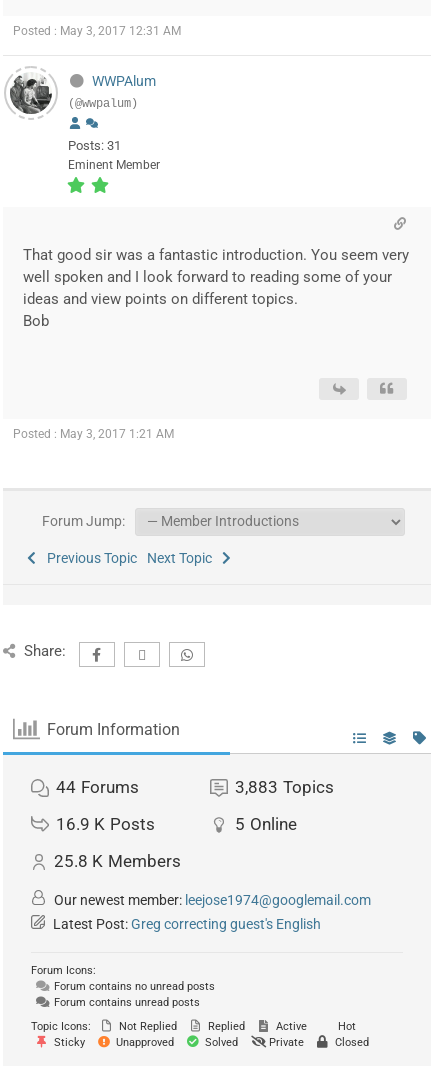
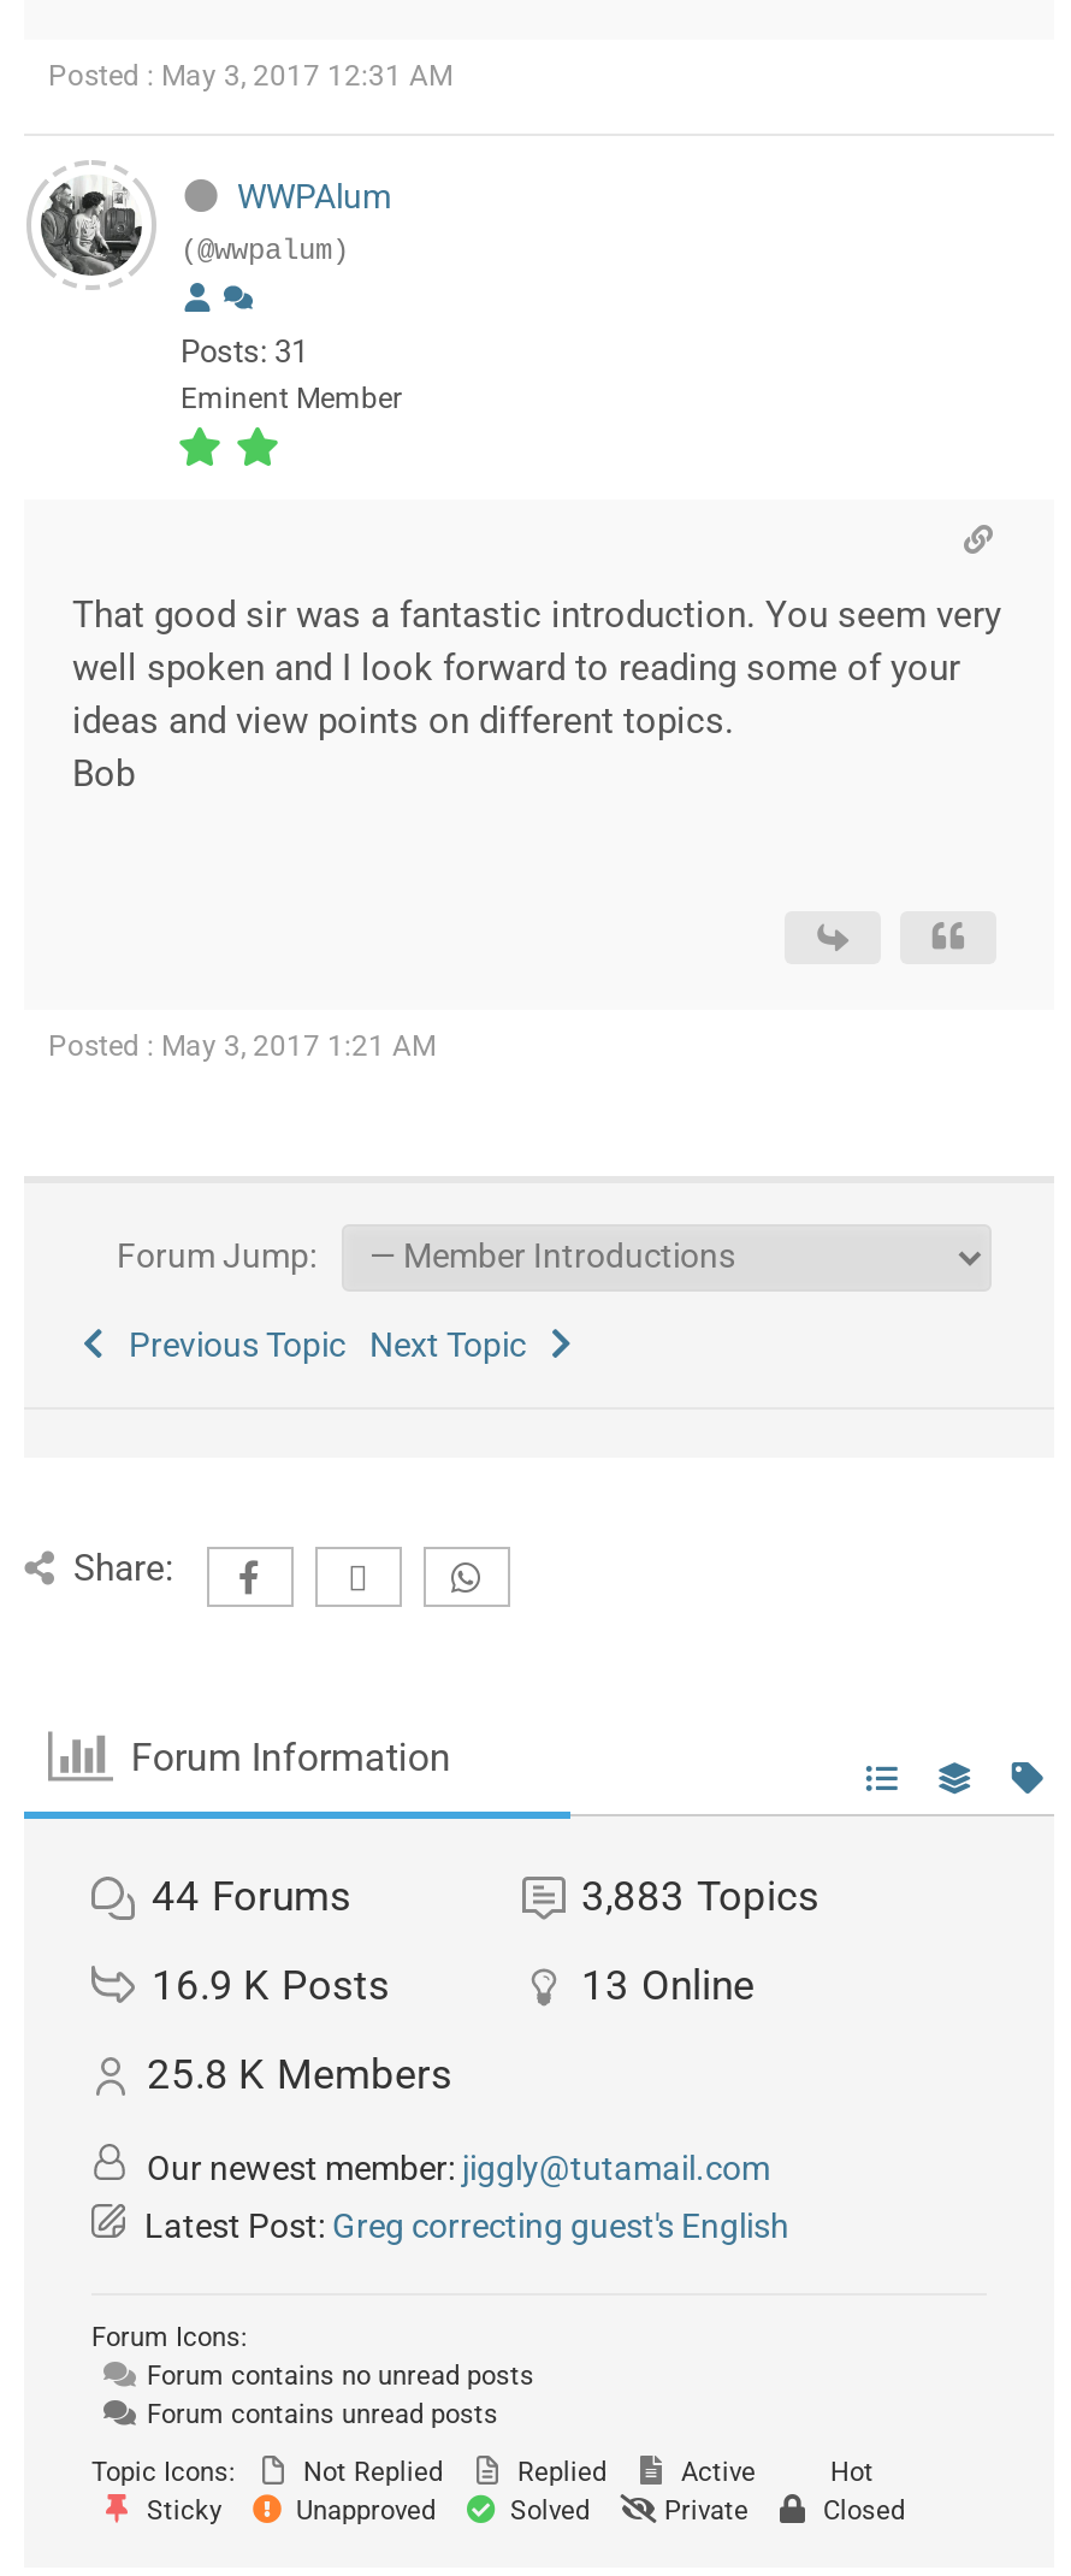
[234,814,296,834] 5 Online -> [581,1962,755,2010] 13 Online
[51,892,371,908] Our newest member: leejose1974@googlemail.com -> [140,2149,770,2188] Our newest member: jiggly@tutamail.com

